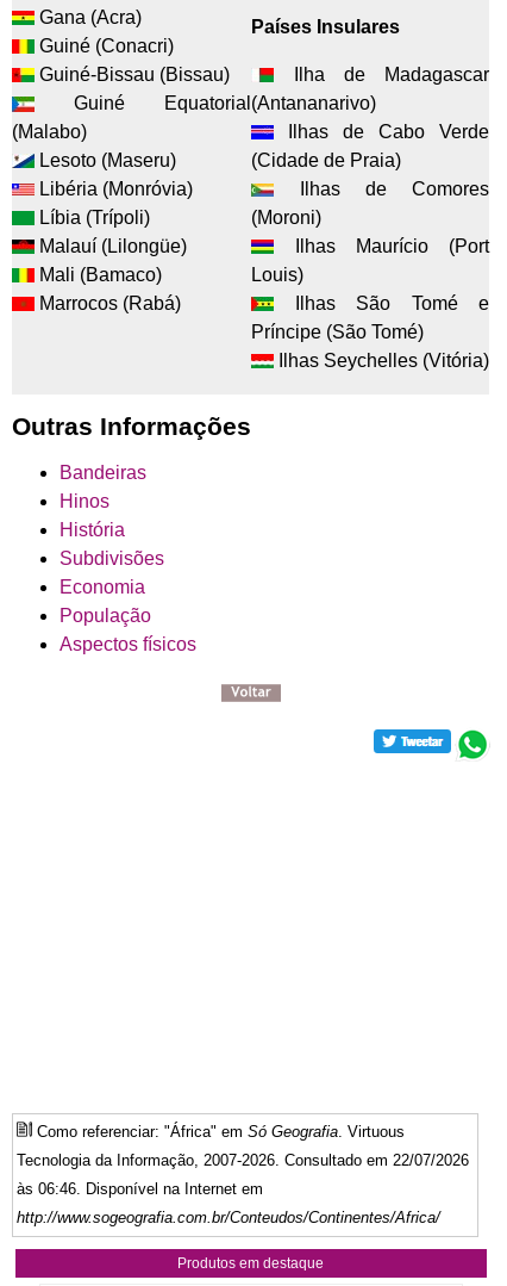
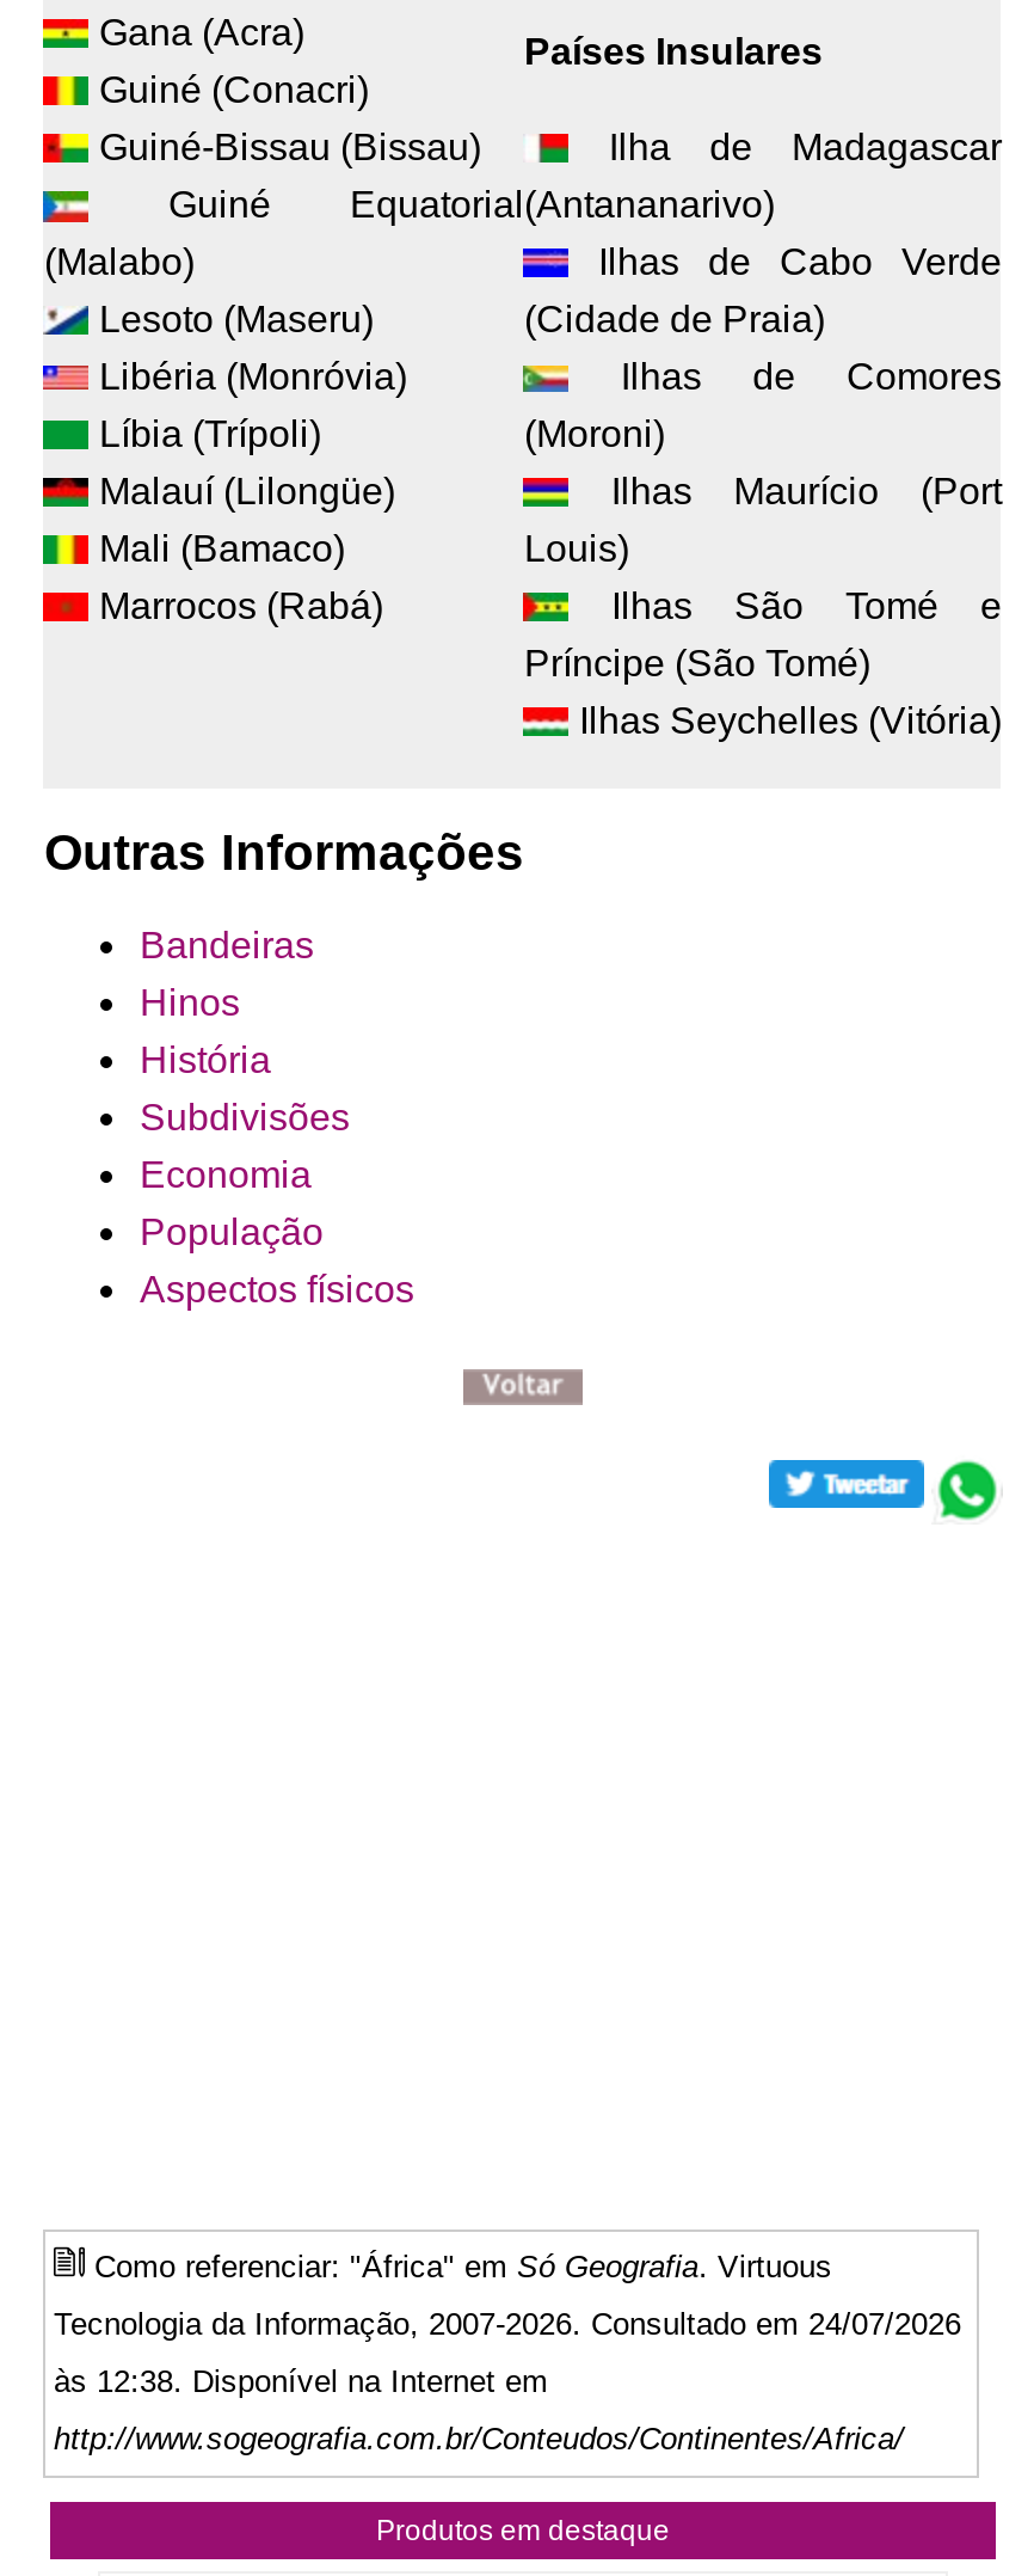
[17,1151,469,1169] Tecnologia da Informação, 2007-2026. Consultado em 22/07/2026 -> [53,2306,961,2342] Tecnologia da Informação, 2007-2026. Consultado em 24/07/2026
[17,1180,263,1198] às 06:46. Disponível na Internet em -> [53,2364,548,2399] às 12:38. Disponível na Internet em

